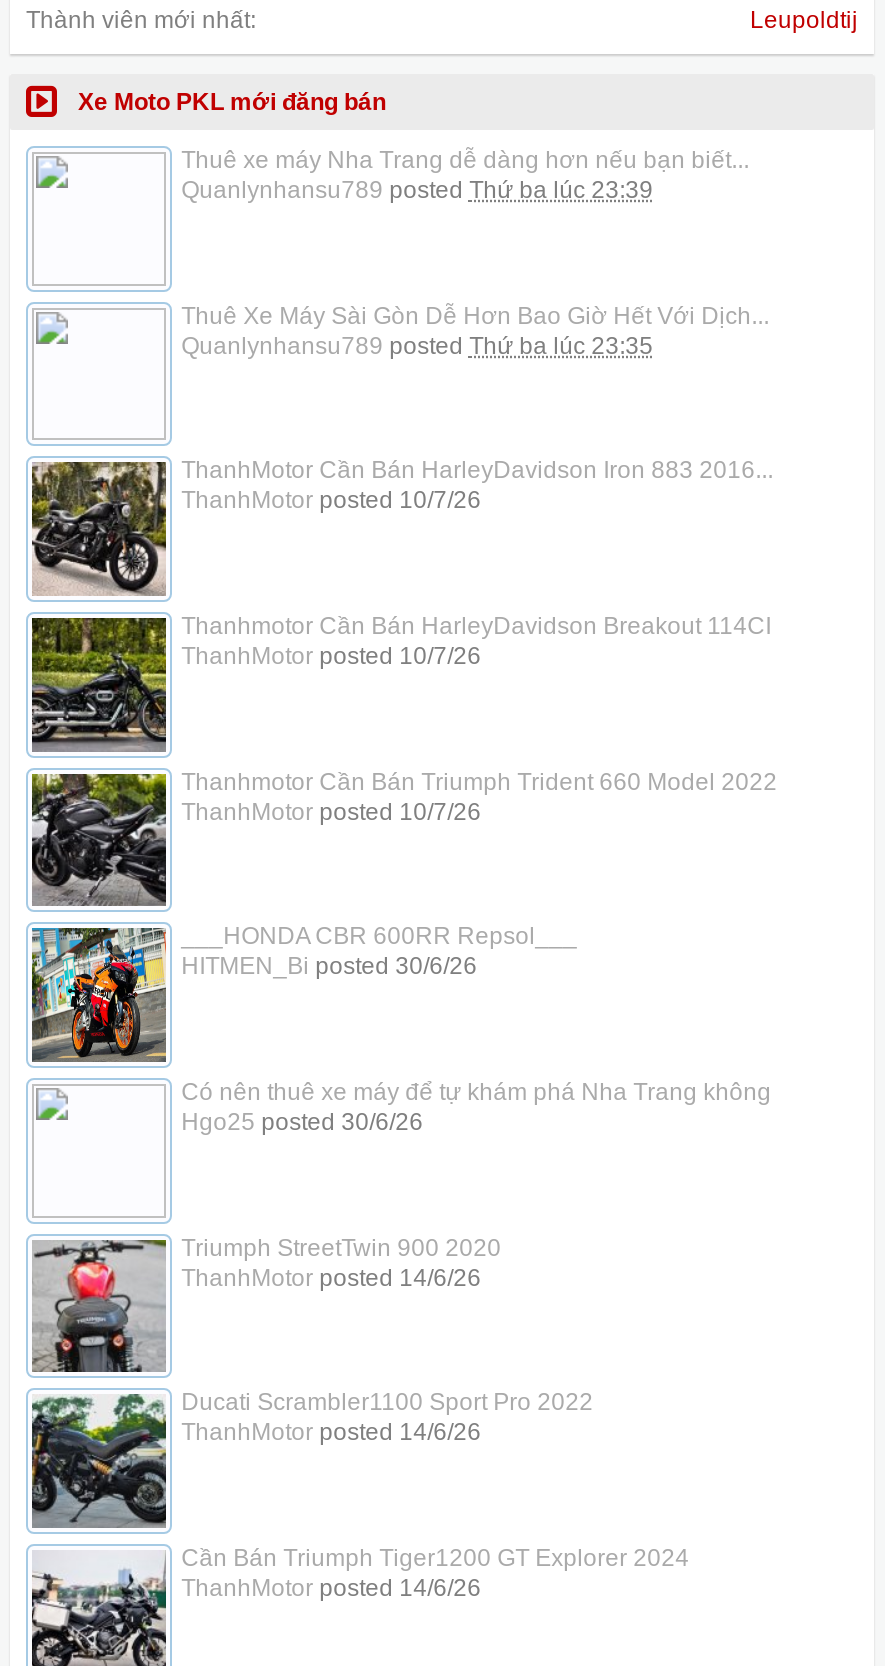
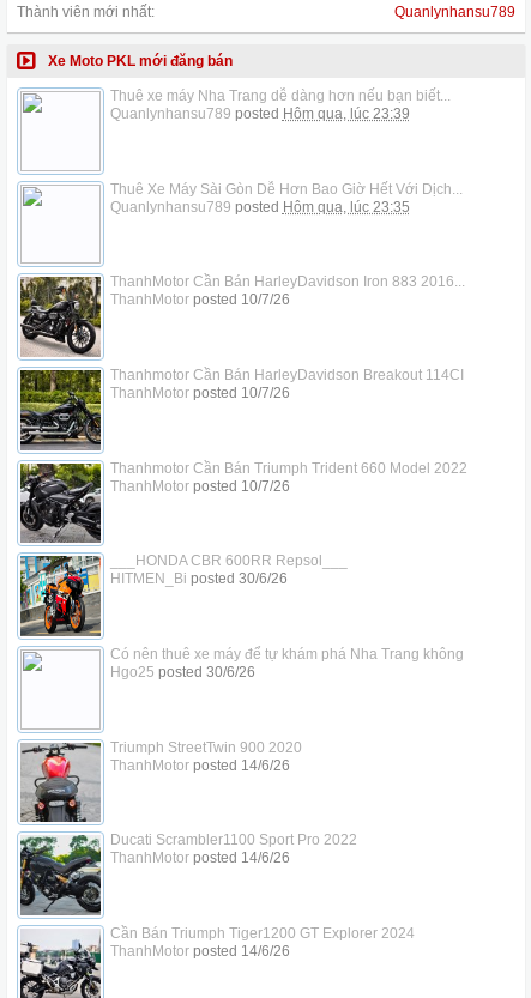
[750,6,858,34] Leupoldtij -> [394,4,515,20] Quanlynhansu789
[181,176,653,204] Quanlynhansu789 posted Thứ ba lúc 23:39 -> [110,105,410,122] Quanlynhansu789 posted Hôm qua, lúc 23:39
[181,331,653,359] Quanlynhansu789 posted Thứ ba lúc 23:35 -> [110,199,410,215] Quanlynhansu789 posted Hôm qua, lúc 23:35

